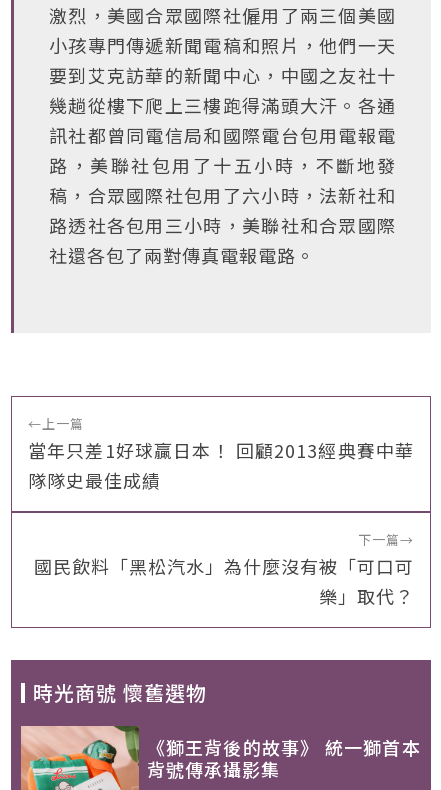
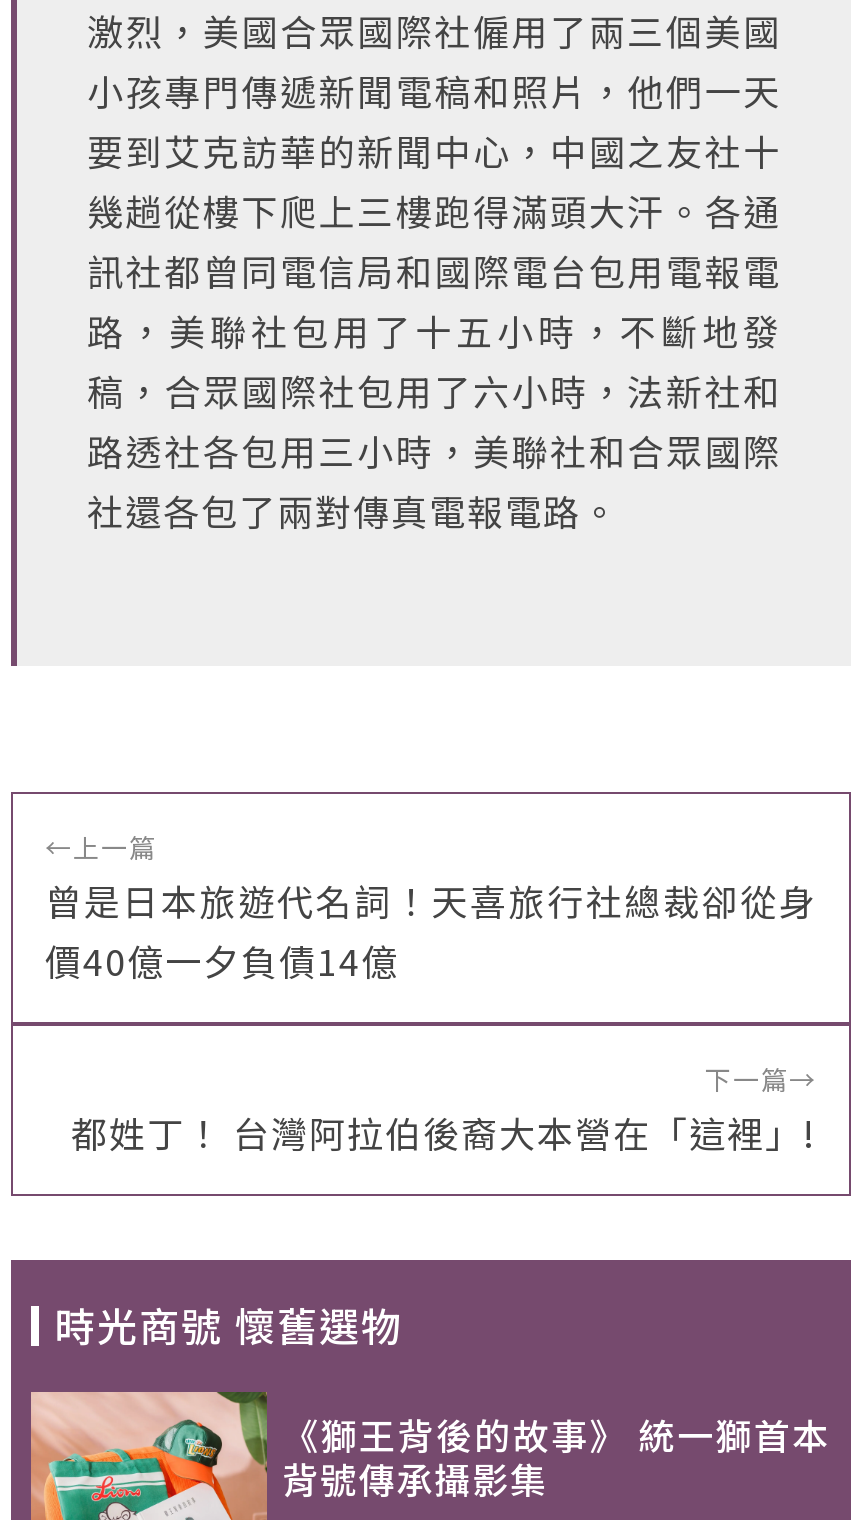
[28,437,414,493] 當年只差1好球贏日本！ 回顧2013經典賽中華 | 隊隊史最佳成績 -> [45,874,817,986] 曾是日本旅遊代名詞！天喜旅行社總裁卻從身 | 價40億一夕負債14億
[34,553,414,609] 國民飲料「黑松汽水」為什麼沒有被「可口可 | 樂」取代？ -> [71,1106,817,1158] 都姓丁！ 台灣阿拉伯後裔大本營在「這裡」!

